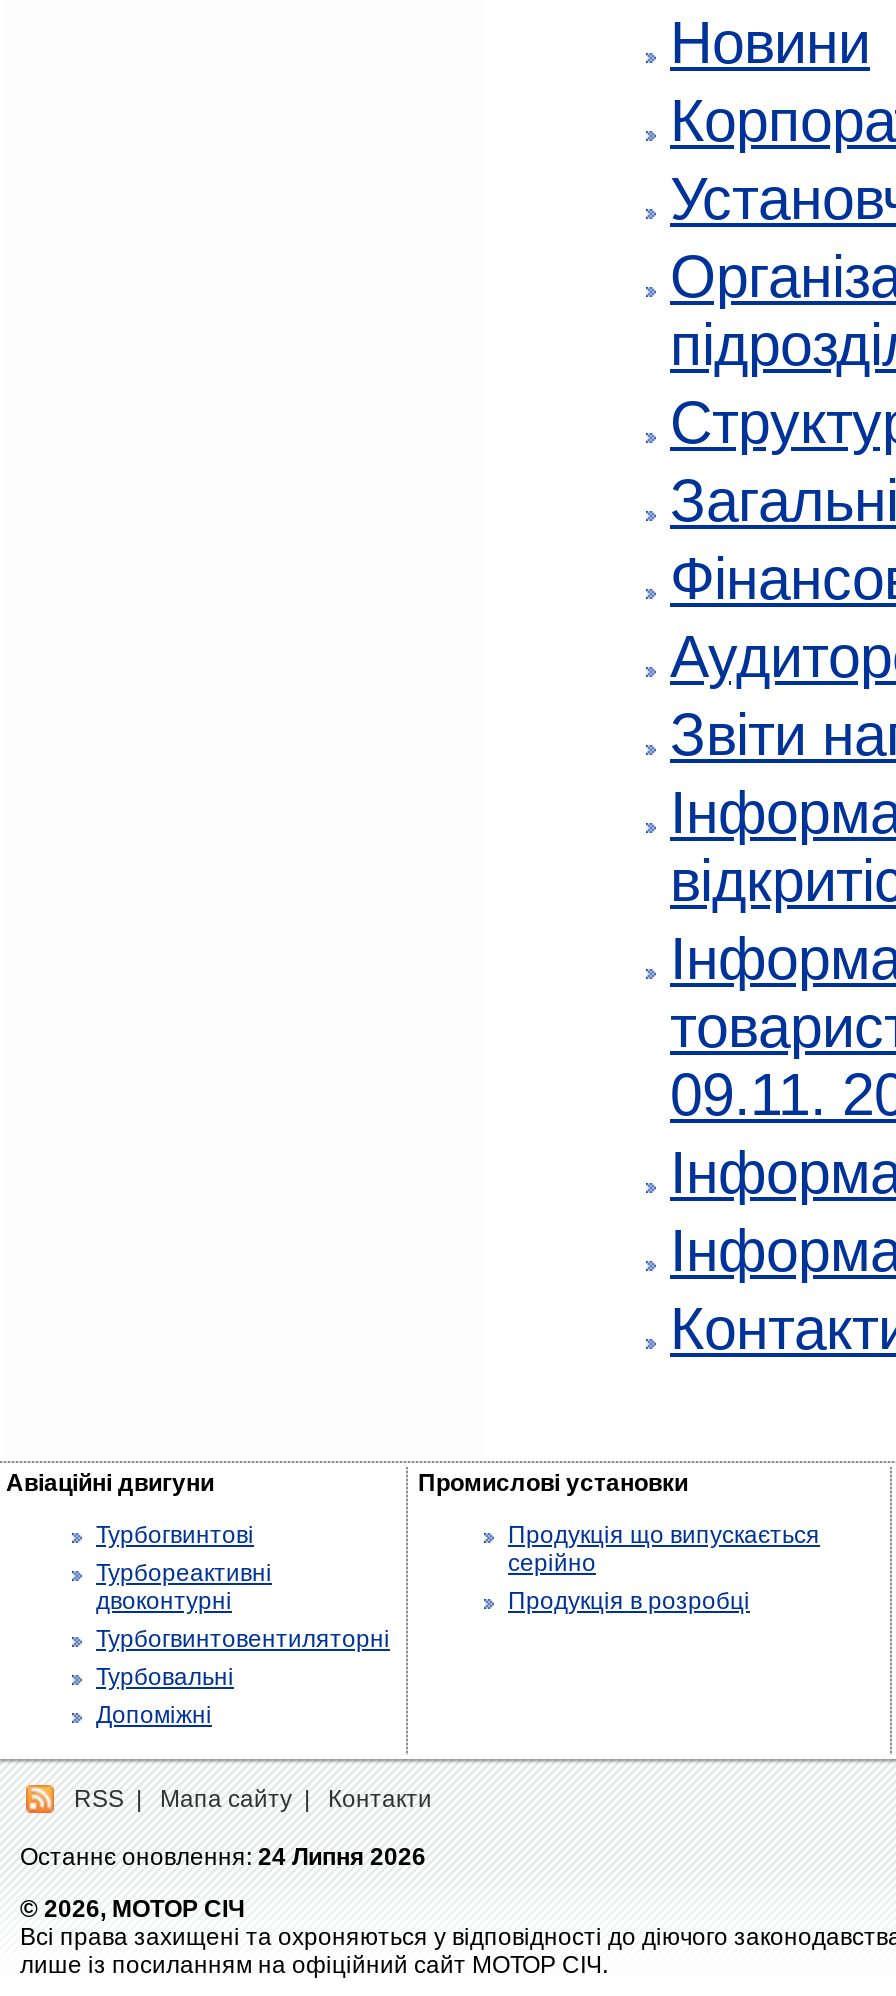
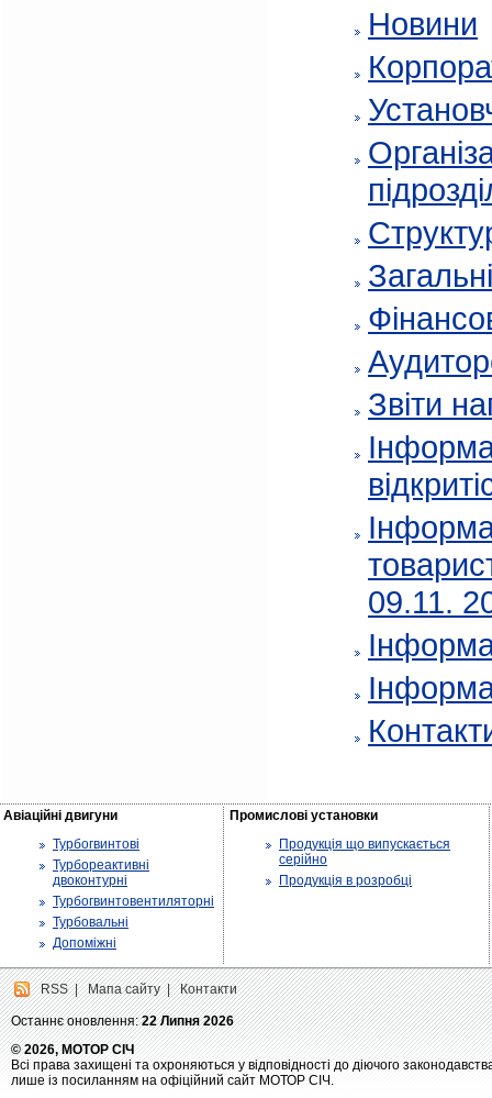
[20,1843,426,1871] Останнє оновлення: 24 Липня 2026 -> [11,1013,234,1029] Останнє оновлення: 22 Липня 2026

